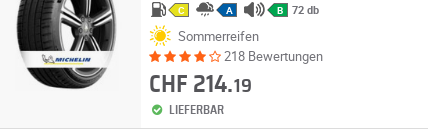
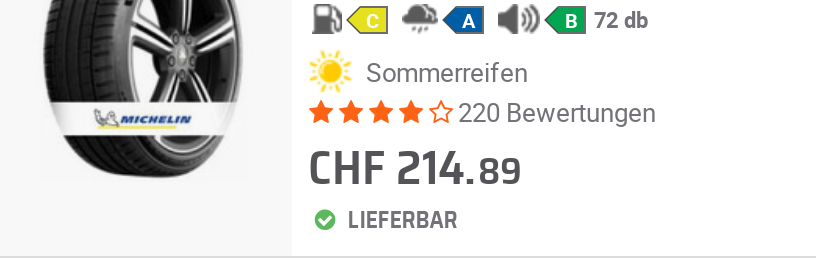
[224,47,323,65] 218 Bewertungen -> [458,94,656,130] 220 Bewertungen
[149,73,252,97] CHF 214.19 -> [308,146,522,194] CHF 214.89

